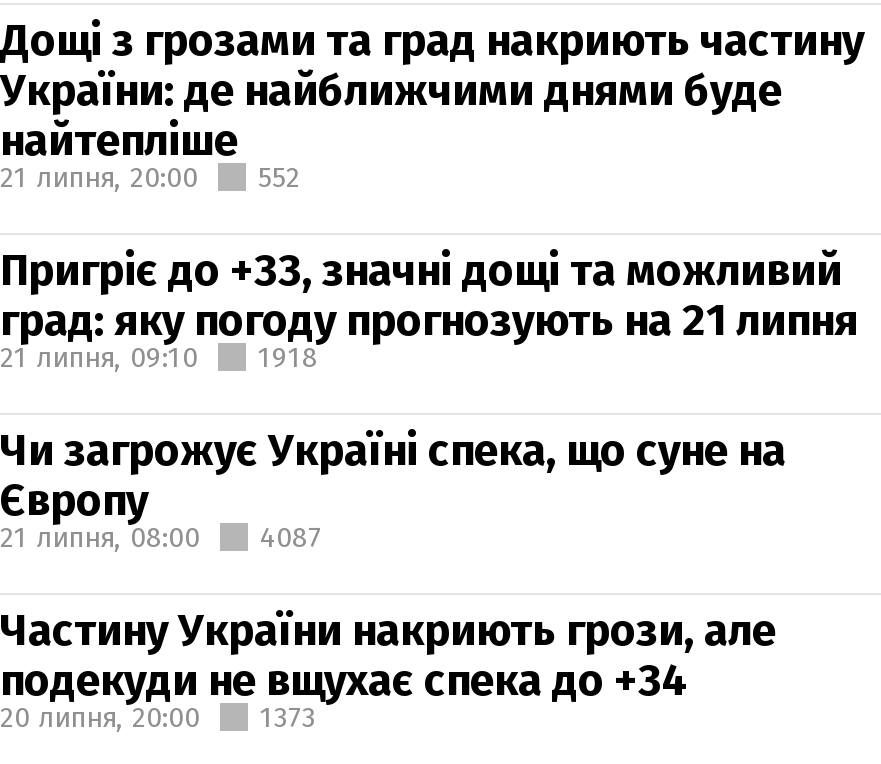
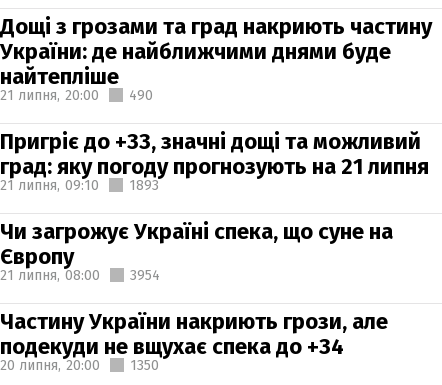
[0,160,300,194] 21 липня, 20:00 552 -> [0,86,153,103] 21 липня, 20:00 490
[258,340,318,374] 1918 -> [129,176,159,193] 1893
[0,520,322,554] 21 липня, 08:00 4087 -> [0,266,160,283] 21 липня, 08:00 3954
[0,700,316,734] 20 липня, 20:00 1373 -> [0,356,159,373] 20 липня, 20:00 1350

